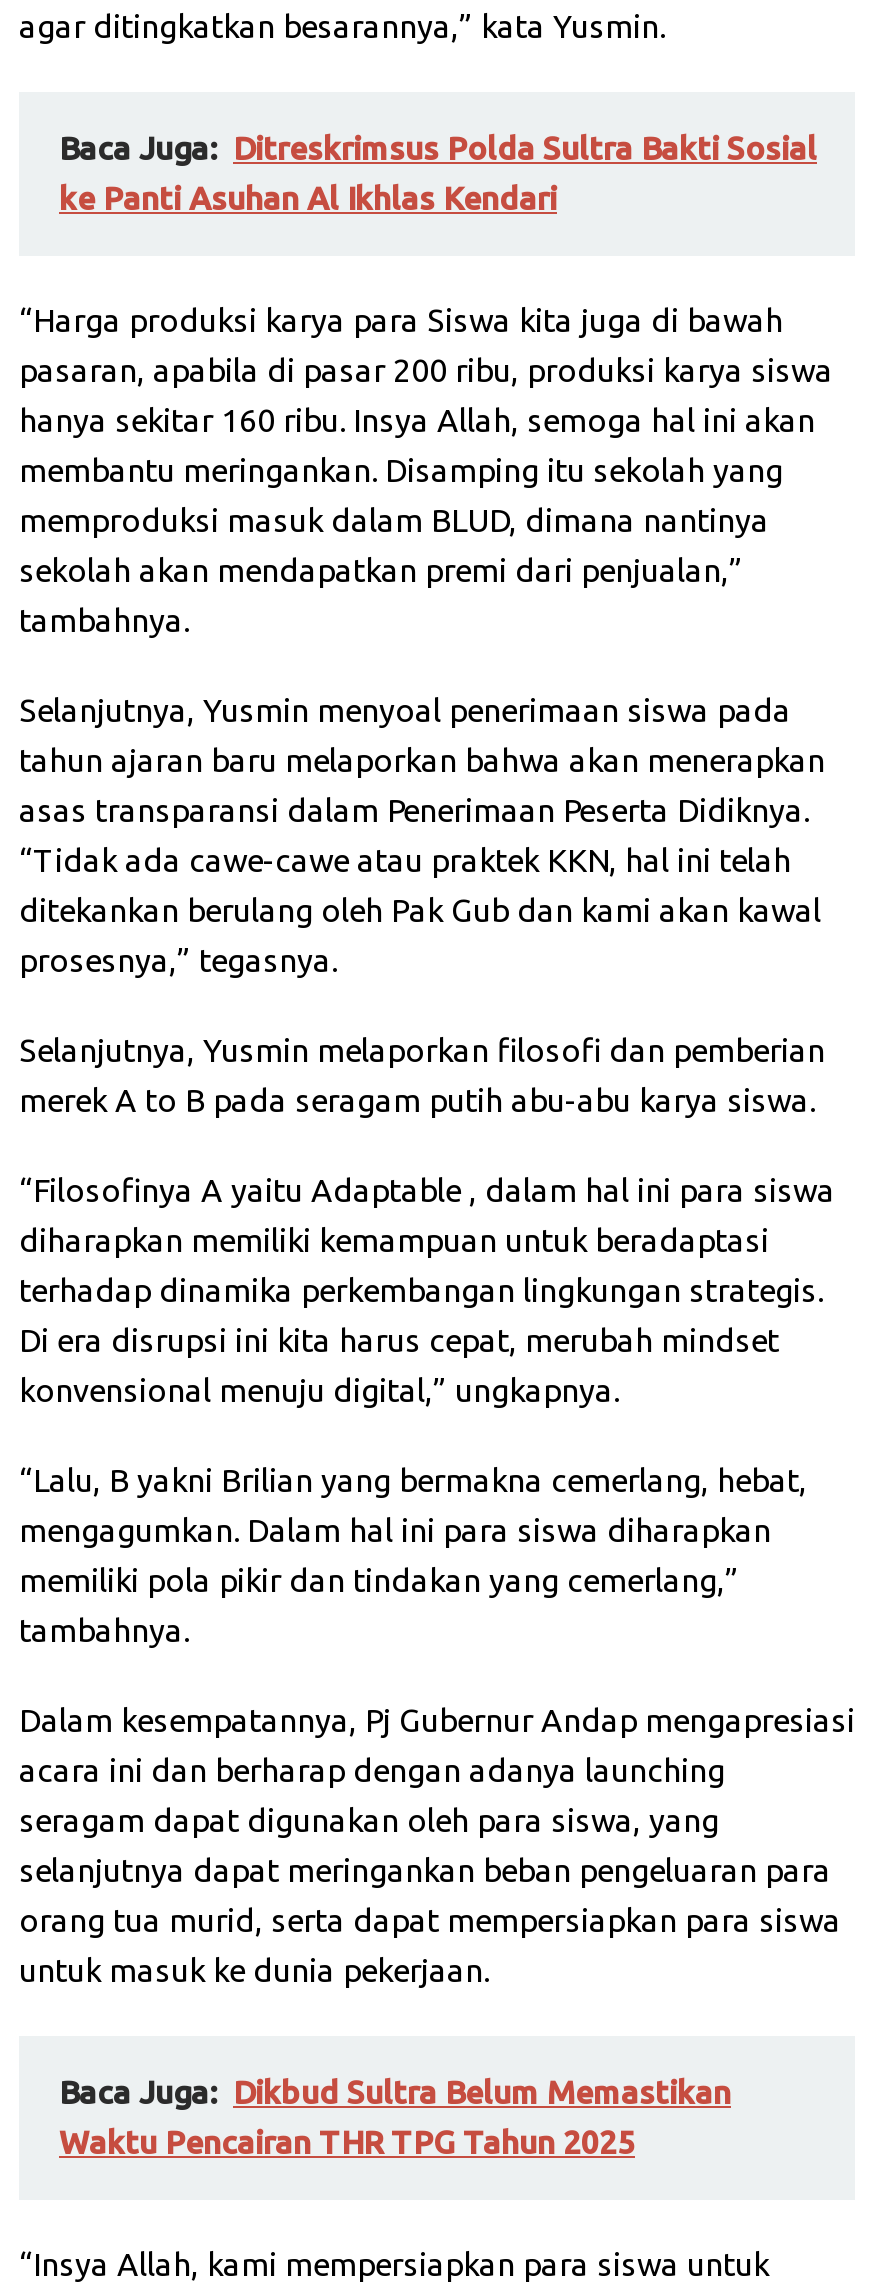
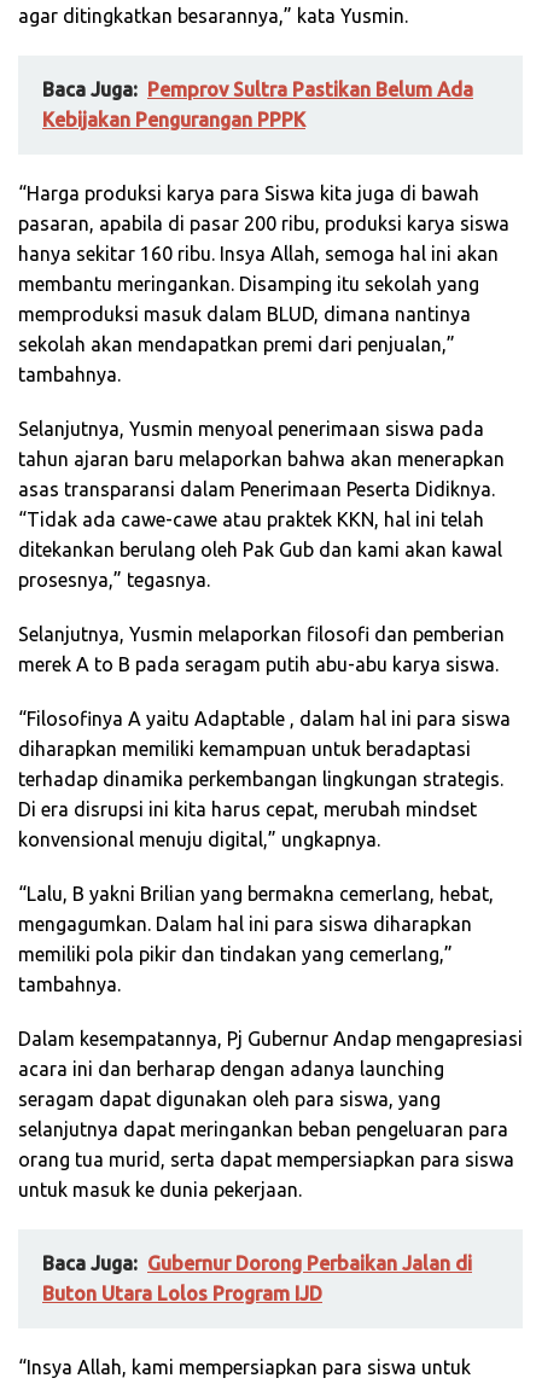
[59,131,817,217] Baca Juga: Ditreskrimsus Polda Sultra Bakti Sosial | ke Panti Asuhan Al Ikhlas Kendari -> [42,79,473,131] Baca Juga: Pemprov Sultra Pastikan Belum Ada | Kebijakan Pengurangan PPPK
[59,2075,731,2161] Baca Juga: Dikbud Sultra Belum Memastikan | Waktu Pencairan THR TPG Tahun 2025 -> [42,1253,472,1305] Baca Juga: Gubernur Dorong Perbaikan Jalan di | Buton Utara Lolos Program IJD

